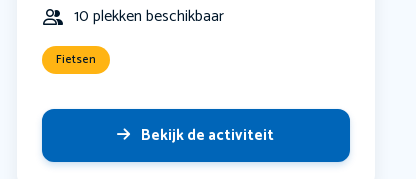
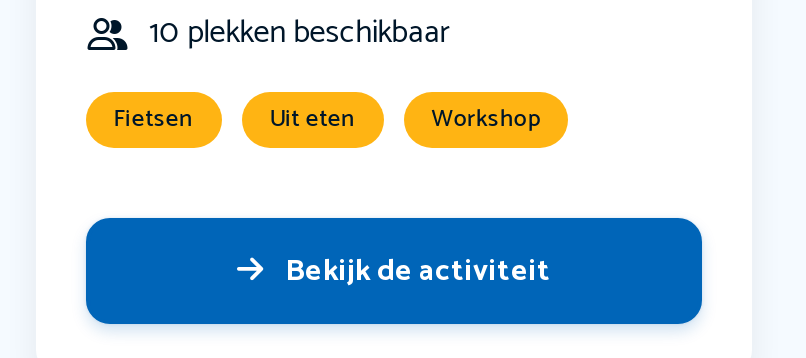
none -> [270,101,540,139] Uit eten | Workshop

